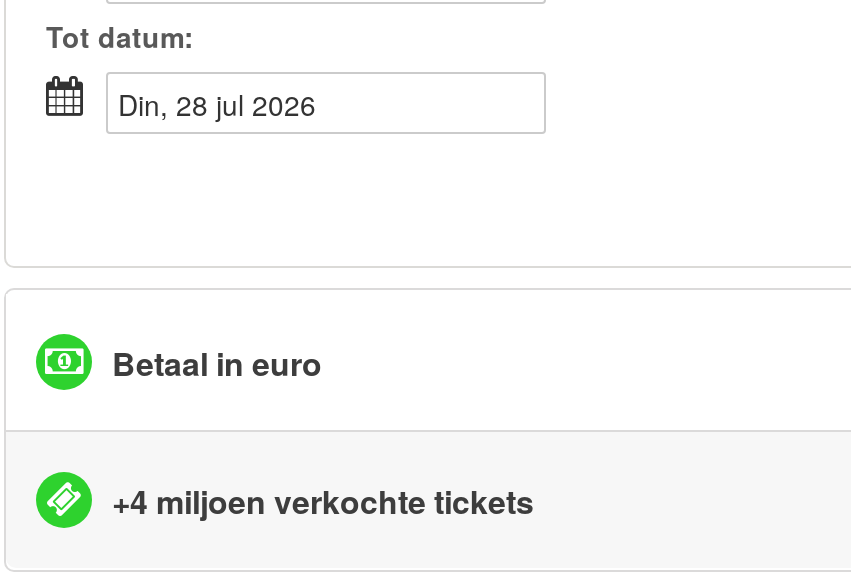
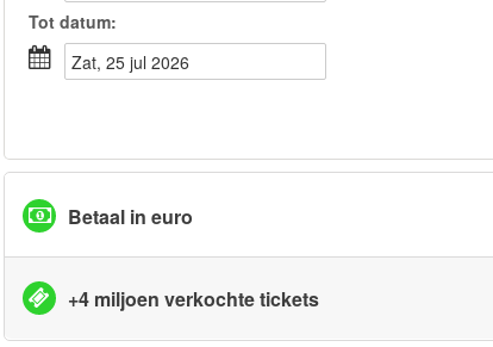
[138,84,316,124] din, 28 jul 2026 -> [82,50,189,74] zat, 25 jul 2026

